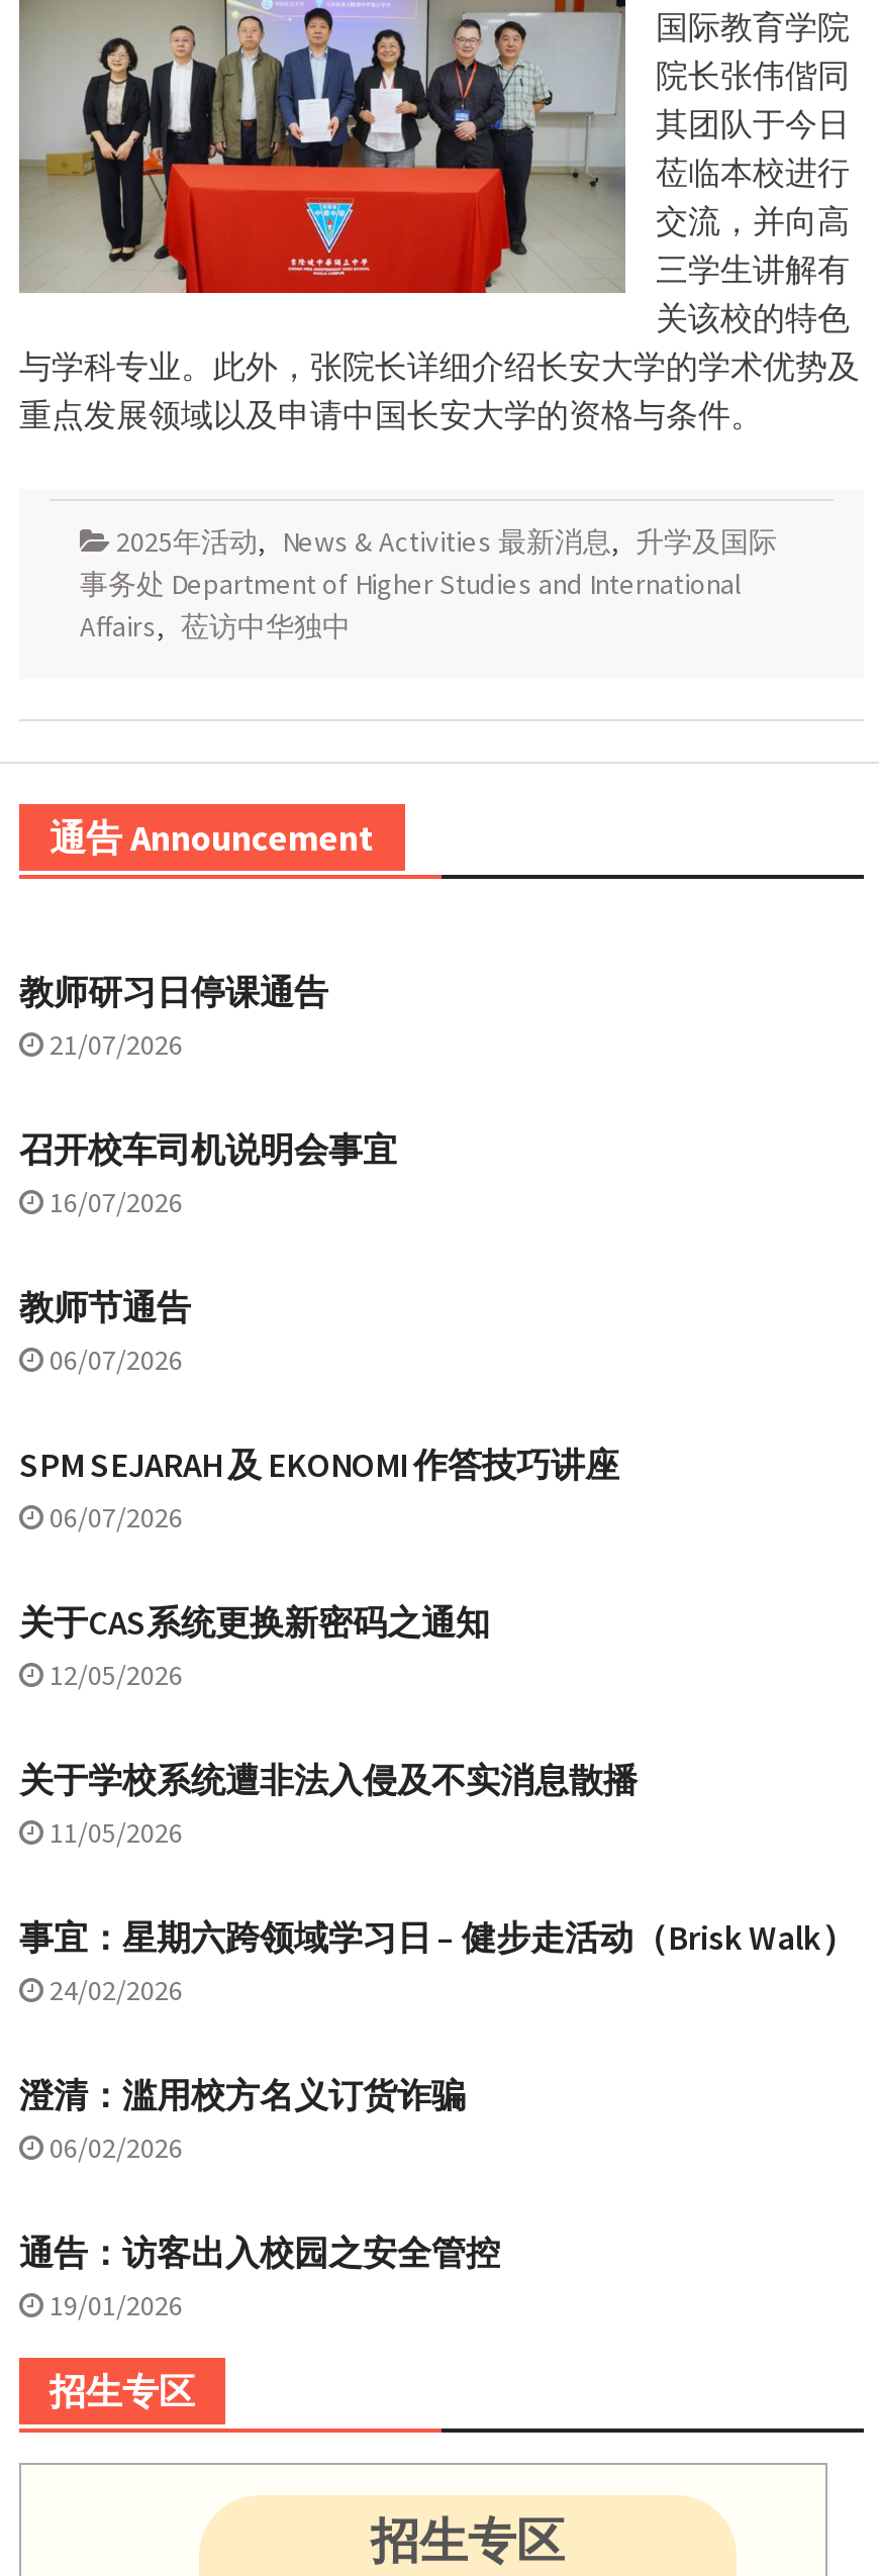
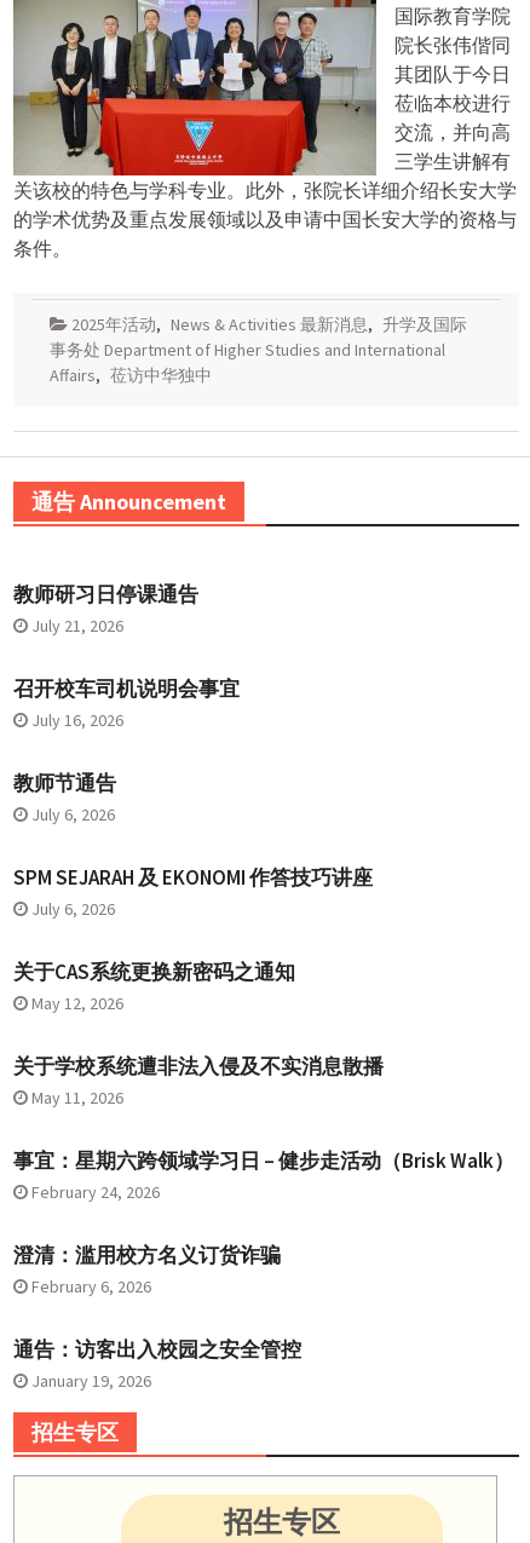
[50,1025,183,1062] 21/07/2026 -> [31,614,123,636] July 21, 2026
[50,1183,183,1219] 16/07/2026 -> [31,709,123,730] July 16, 2026
[50,1341,183,1377] 06/07/2026 -> [31,803,115,825] July 6, 2026
[50,1498,183,1534] 06/07/2026 -> [31,897,115,919] July 6, 2026
[50,1656,183,1692] 12/05/2026 -> [31,992,123,1014] May 12, 2026
[50,1813,183,1850] 11/05/2026 -> [31,1086,123,1108] May 11, 2026
[50,1971,183,2007] 24/02/2026 -> [31,1181,160,1202] February 24, 2026
[50,2128,183,2165] 06/02/2026 -> [31,1275,151,1297] February 6, 2026
[50,2286,183,2322] 19/01/2026 -> [31,1369,151,1391] January 19, 2026

